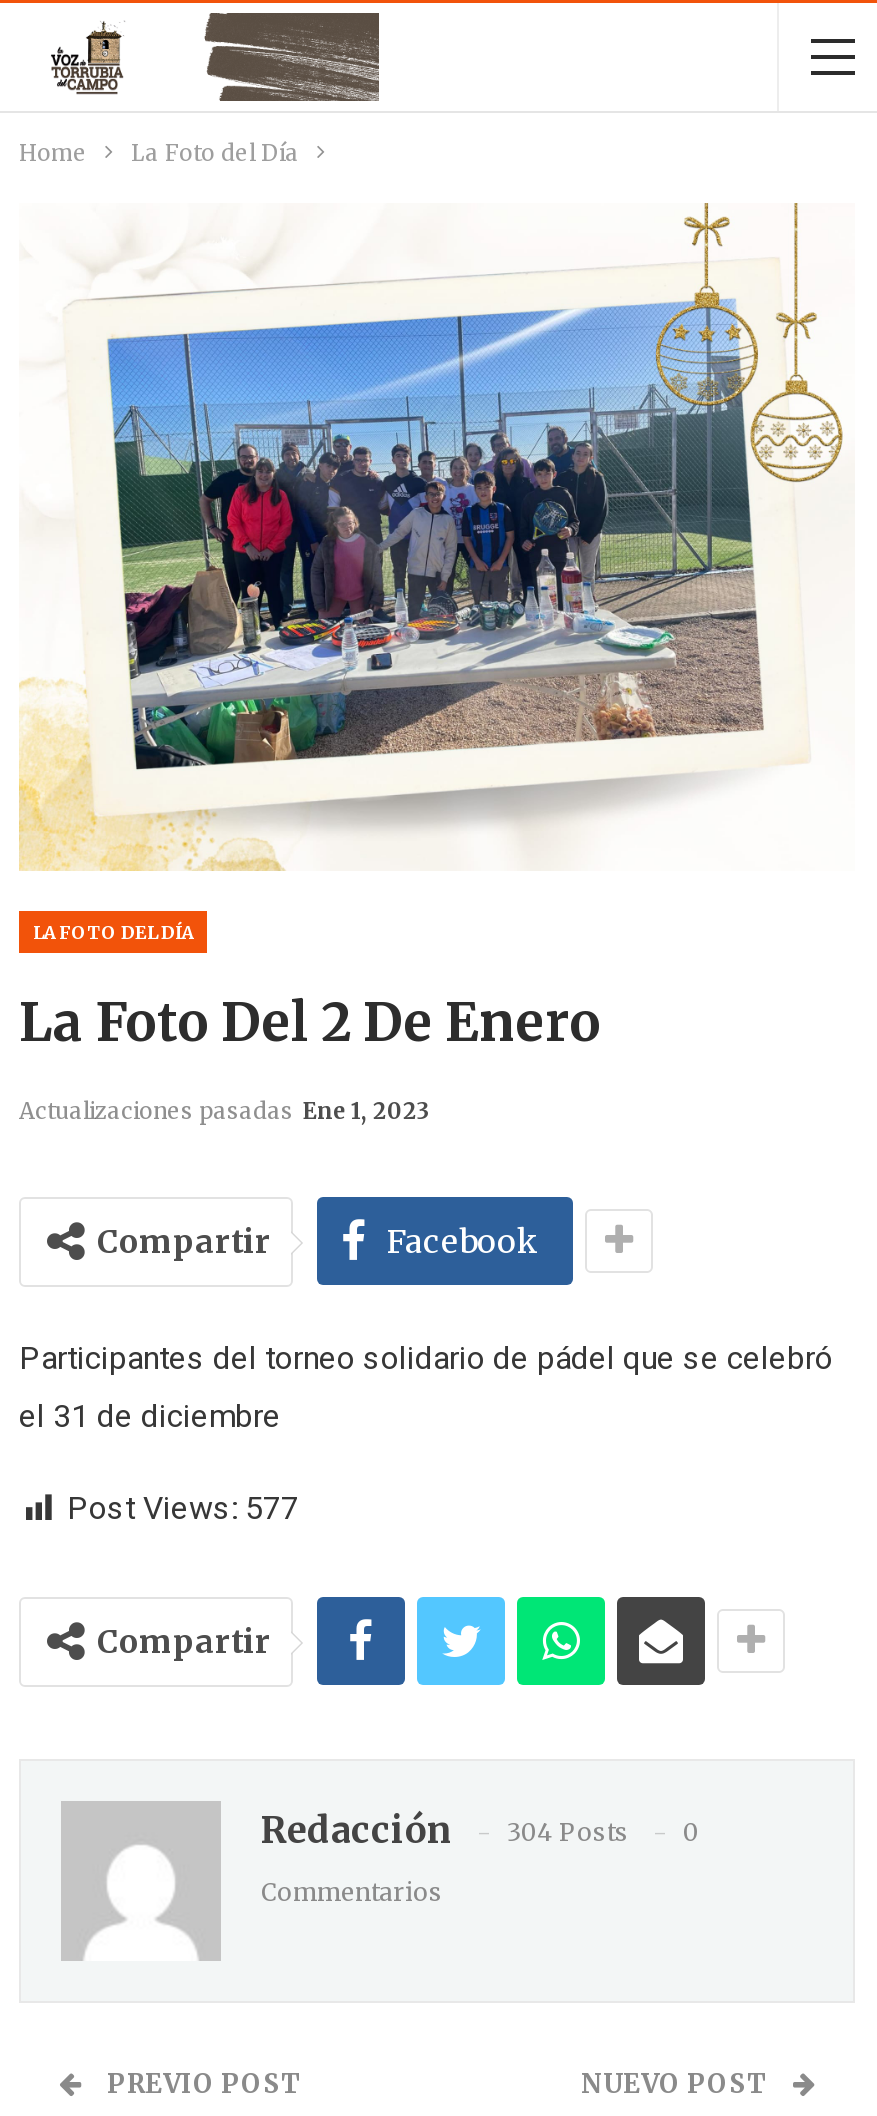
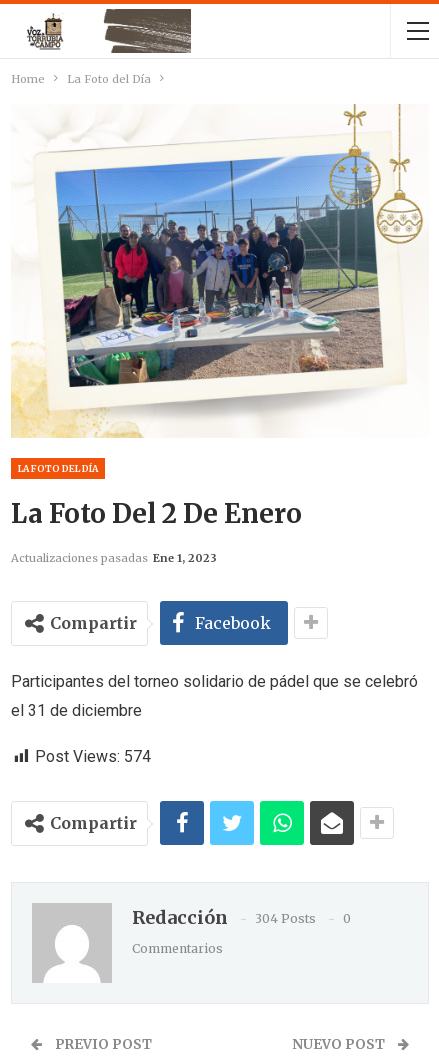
[67,1490,299,1528] Post Views: 577 -> [35,747,151,766] Post Views: 574

